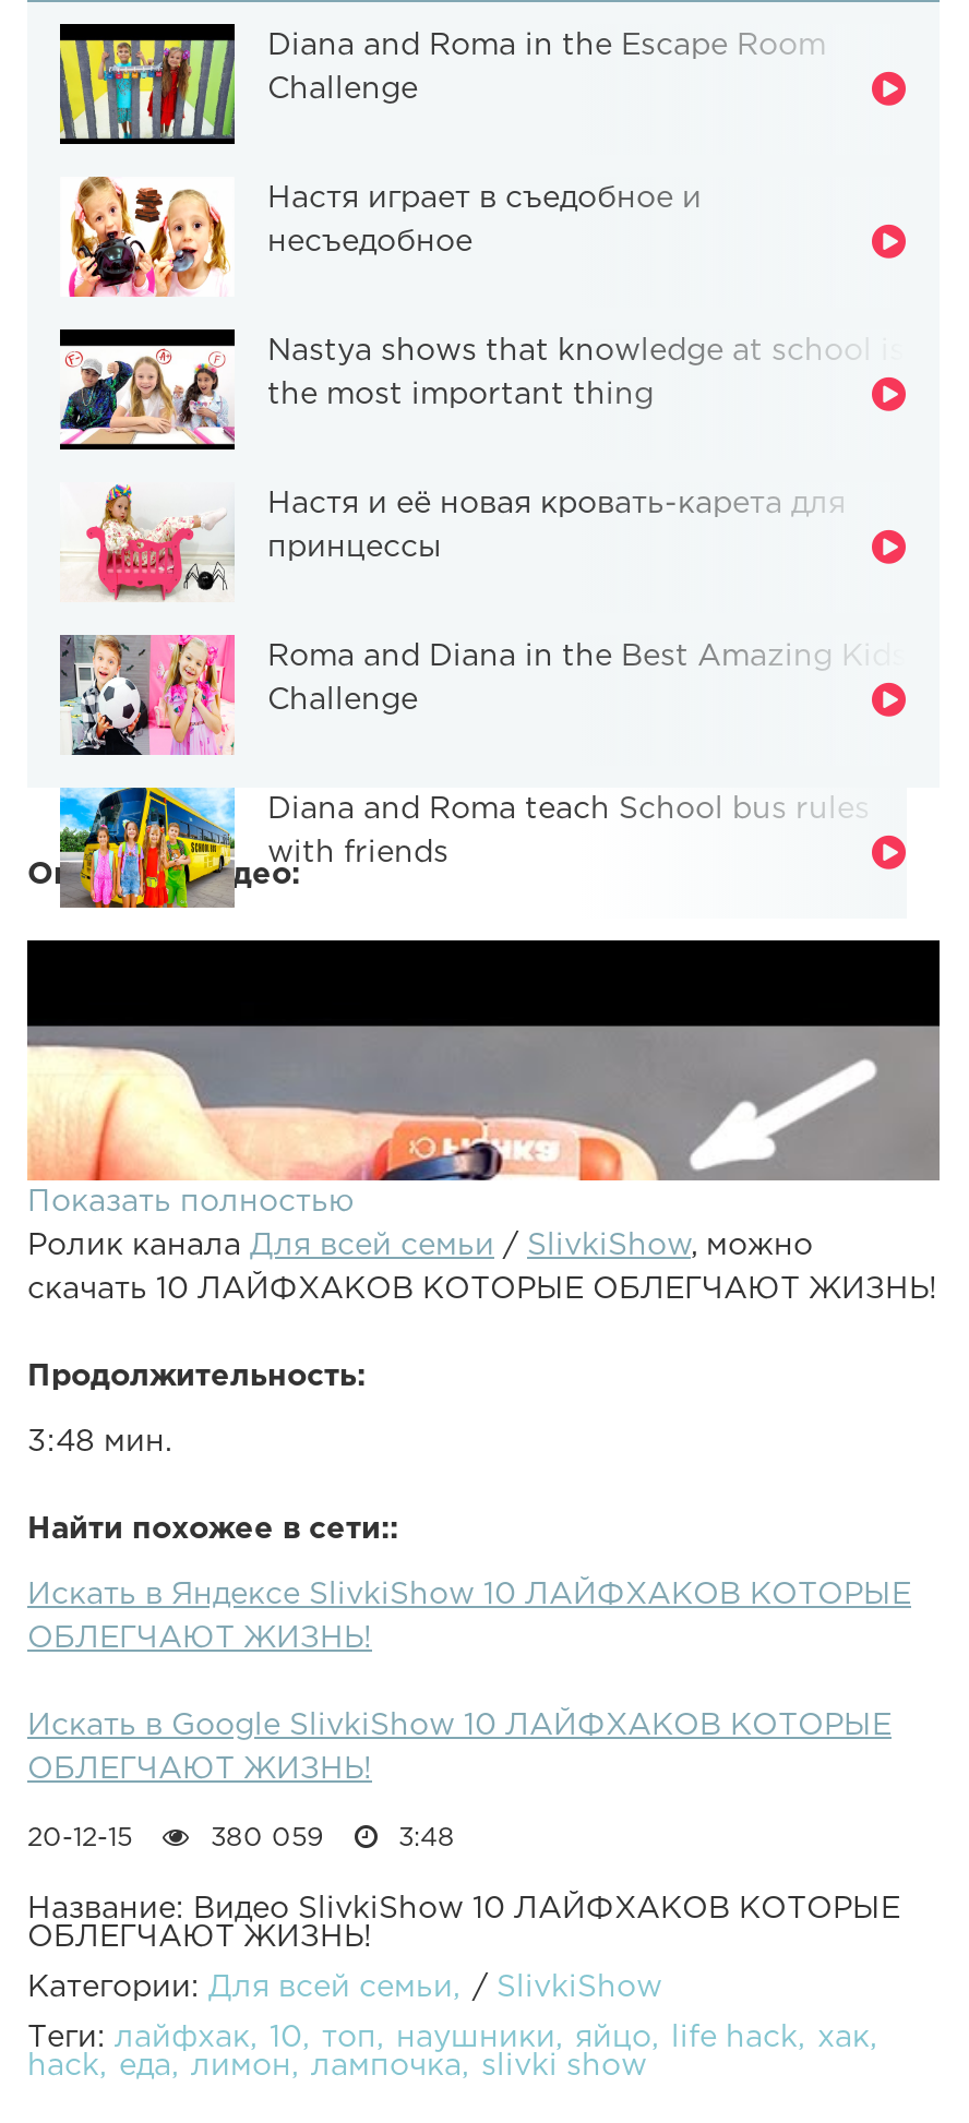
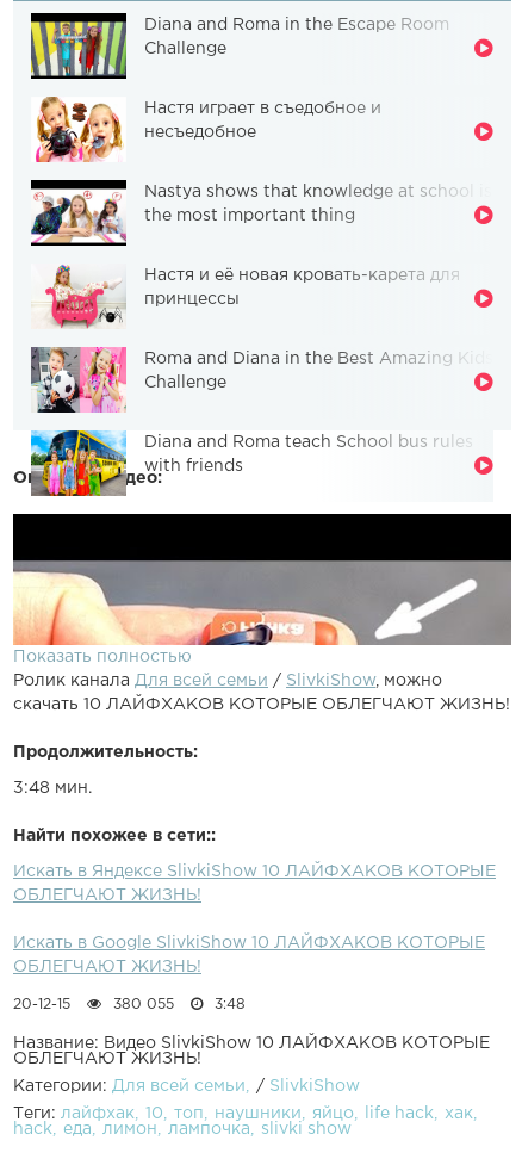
[211,1827,324,1851] 380 059 -> [113,999,174,1012] 380 055

